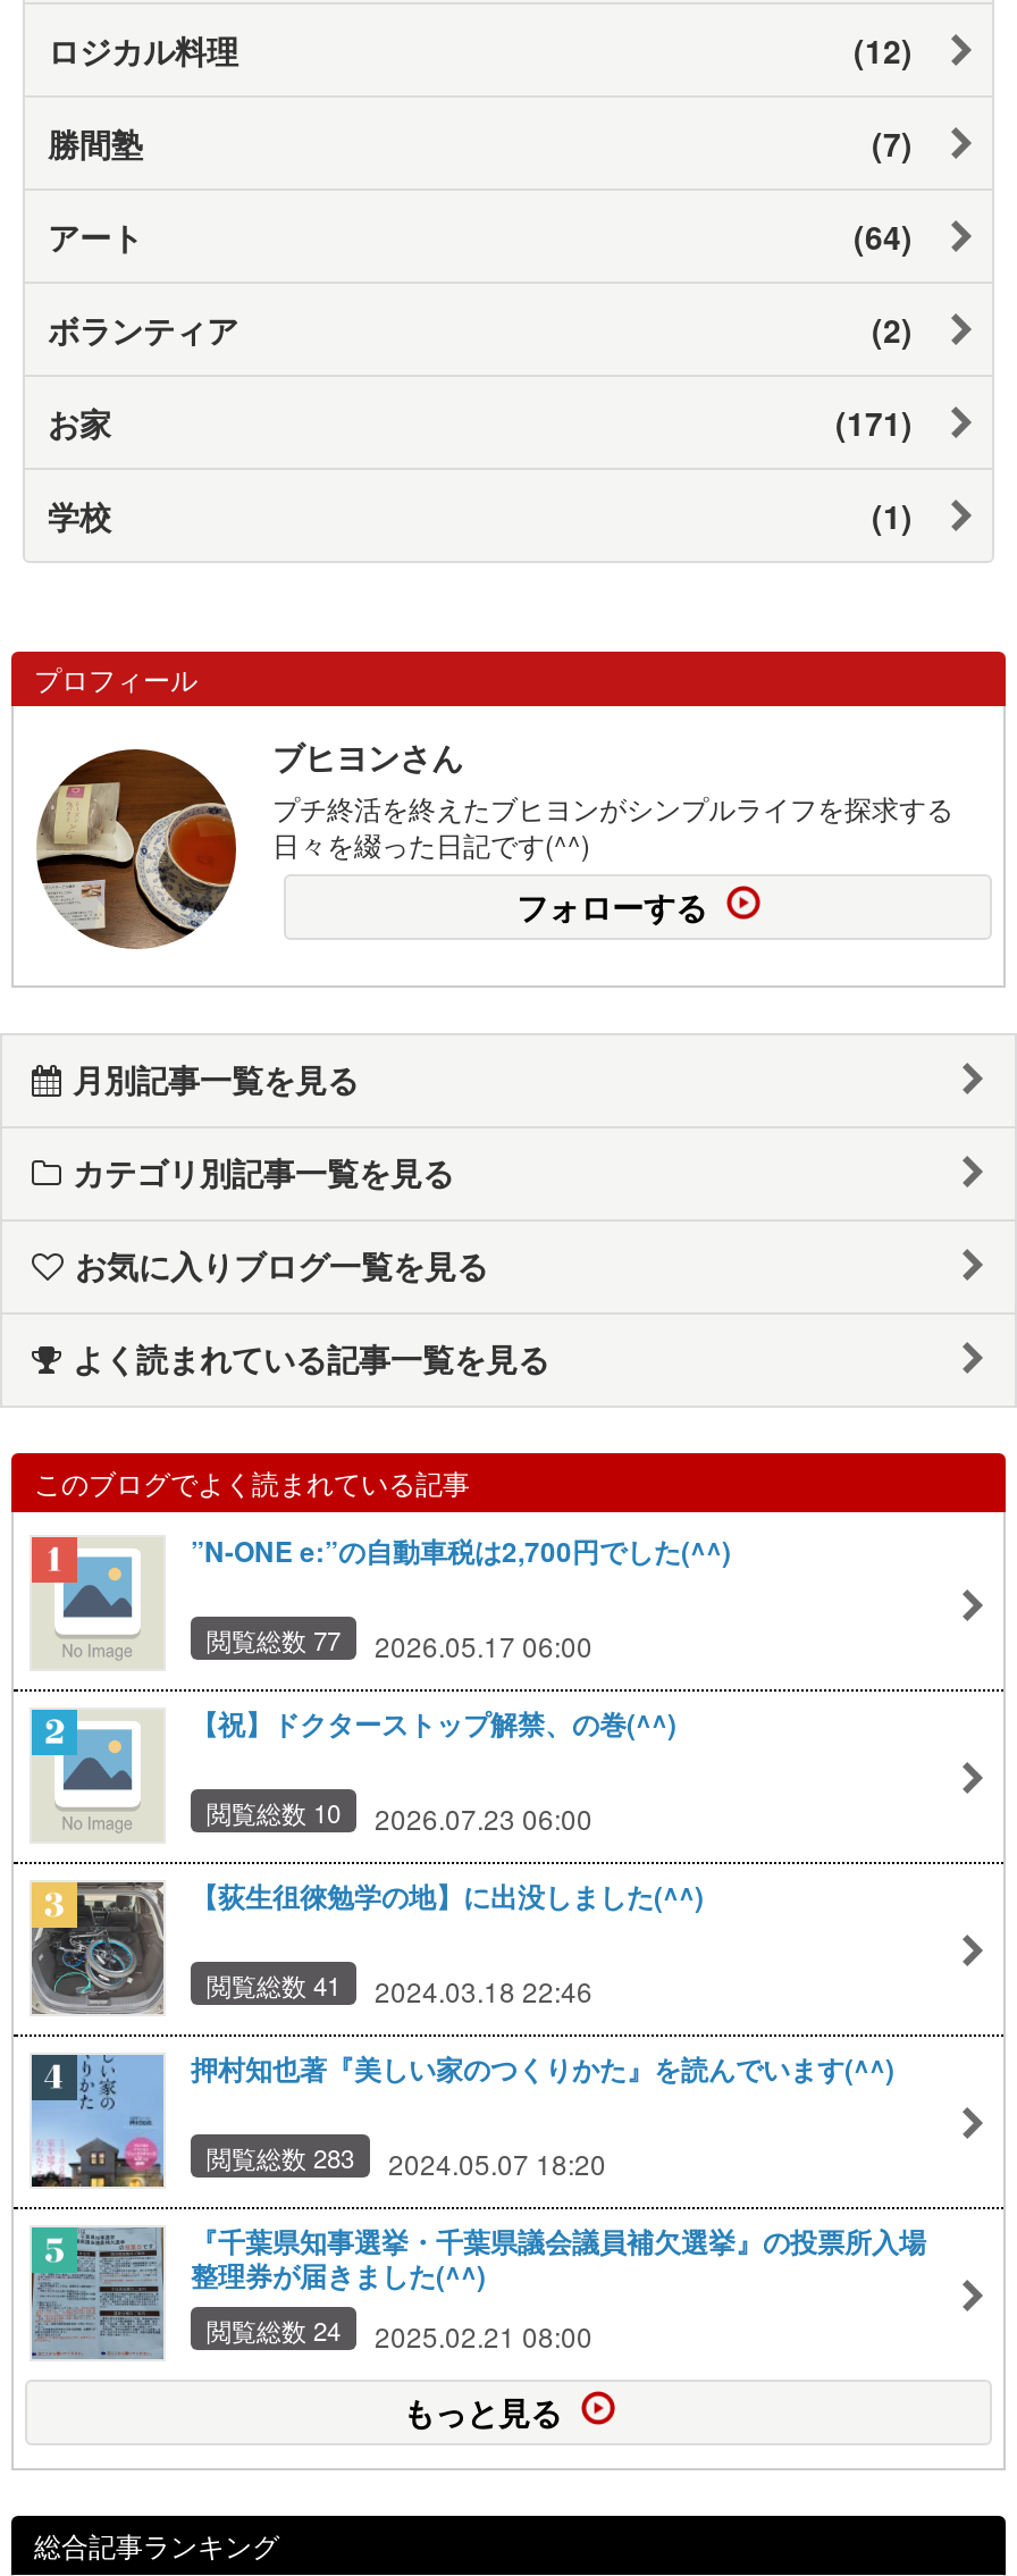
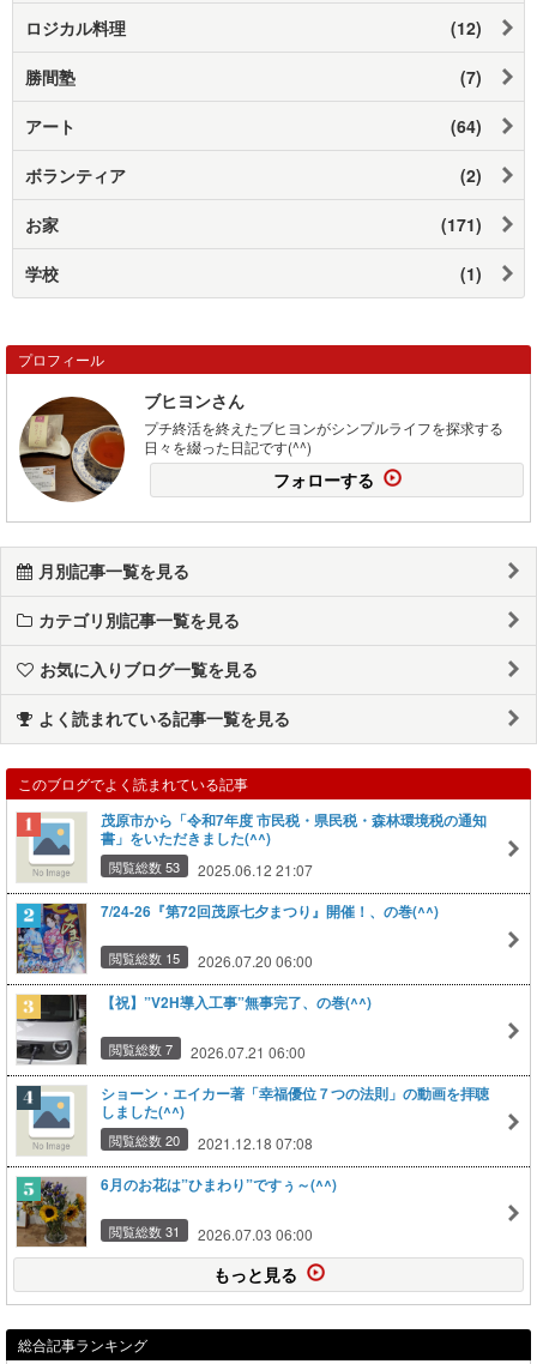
[32,1532,926,2354] [image] | ”N-ONE e:”の自動車税は2,700円でした(^^) | 閲覧総数 77 | 2026.05.17 06:00 | 【祝】ドクターストップ解禁、の巻(^^) | 閲覧総数 10 | 2026.07.23 06:00 | 【荻生徂徠勉学の地】に出没しました(^^) | 閲覧総数 41 | 2024.03.18 22:46 | 押村知也著『美しい家のつくりかた』を読んでいます(^^) | 閲覧総数 283 | 2024.05.07 18:20 | 『千葉県知事選挙・千葉県議会議員補欠選挙』の投票所入場 | 整理券が届きました(^^) | 閲覧総数 24 | 2025.02.21 08:00 -> [16,810,489,1244] [image] | 茂原市から「令和7年度 市民税・県民税・森林環境税の通知 | 書」をいただきました(^^) | 閲覧総数 53 | 2025.06.12 21:07 | 7/24-26『第72回茂原七夕まつり』開催！、の巻(^^) | 閲覧総数 15 | 2026.07.20 06:00 | 【祝】”V2H導入工事”無事完了、の巻(^^) | 閲覧総数 7 | 2026.07.21 06:00 | ショーン・エイカー著「幸福優位７つの法則」の動画を拝聴 | しました(^^) | 閲覧総数 20 | 2021.12.18 07:08 | 6月のお花は”ひまわり”ですぅ～(^^) | 閲覧総数 31 | 2026.07.03 06:00
[30,1882,163,2014] [image] -> [17,995,86,1064] [image]
[30,2055,163,2189] [image] -> [17,1087,85,1155] [image]
[32,2234,163,2361] [image] -> [16,1181,88,1248] [image]

